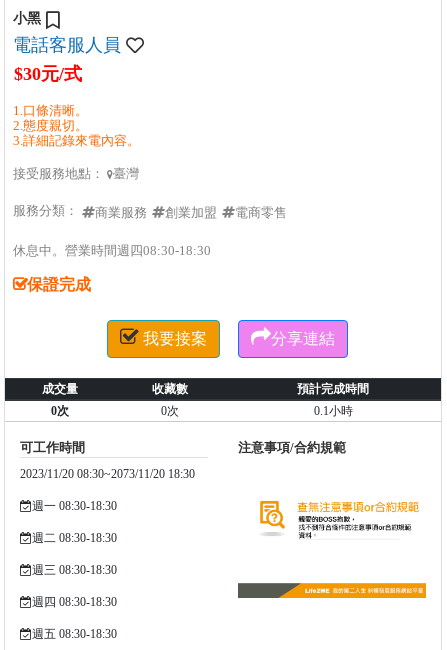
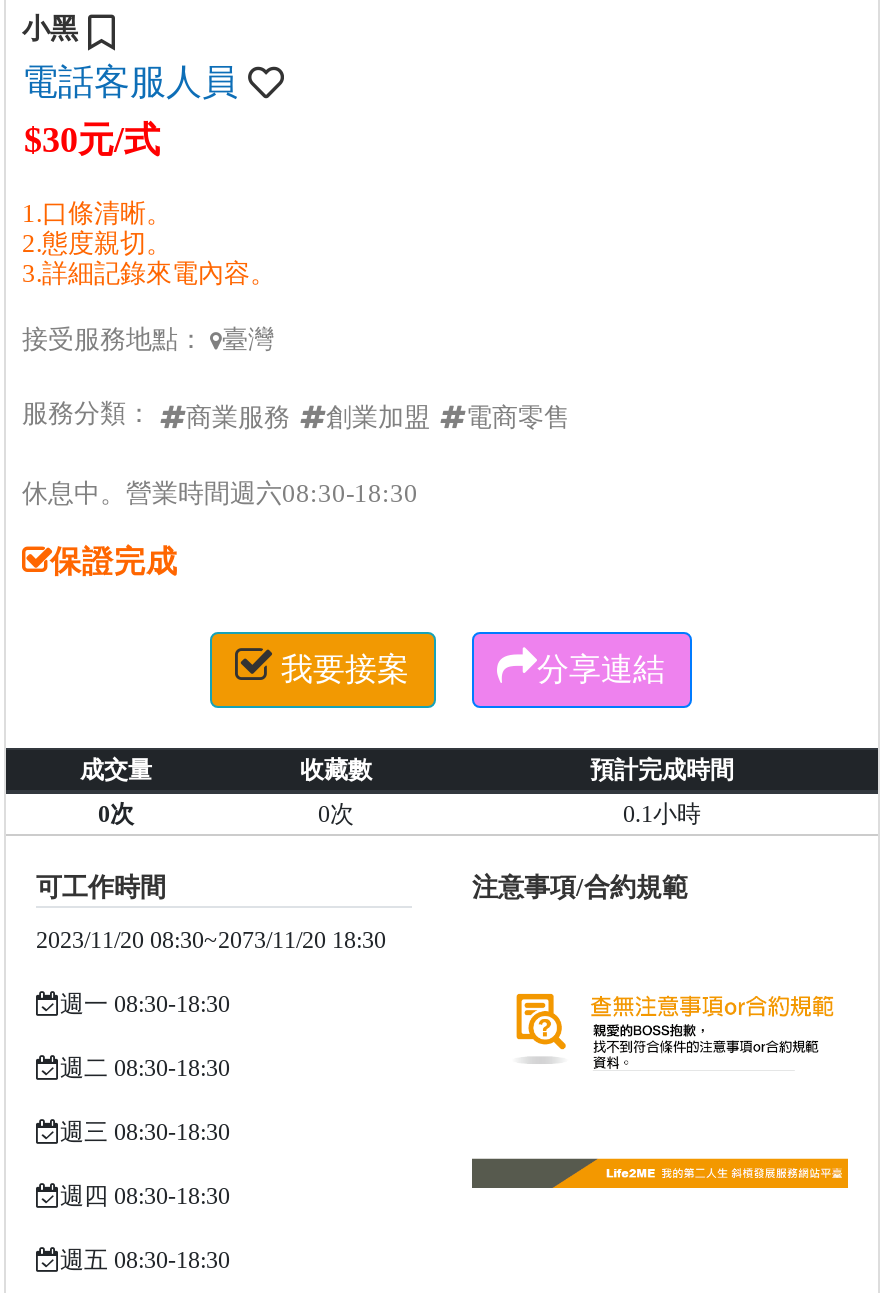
[13,243,211,258] 休息中。營業時間週四08:30-18:30 -> [22,478,418,508] 休息中。營業時間週六08:30-18:30

